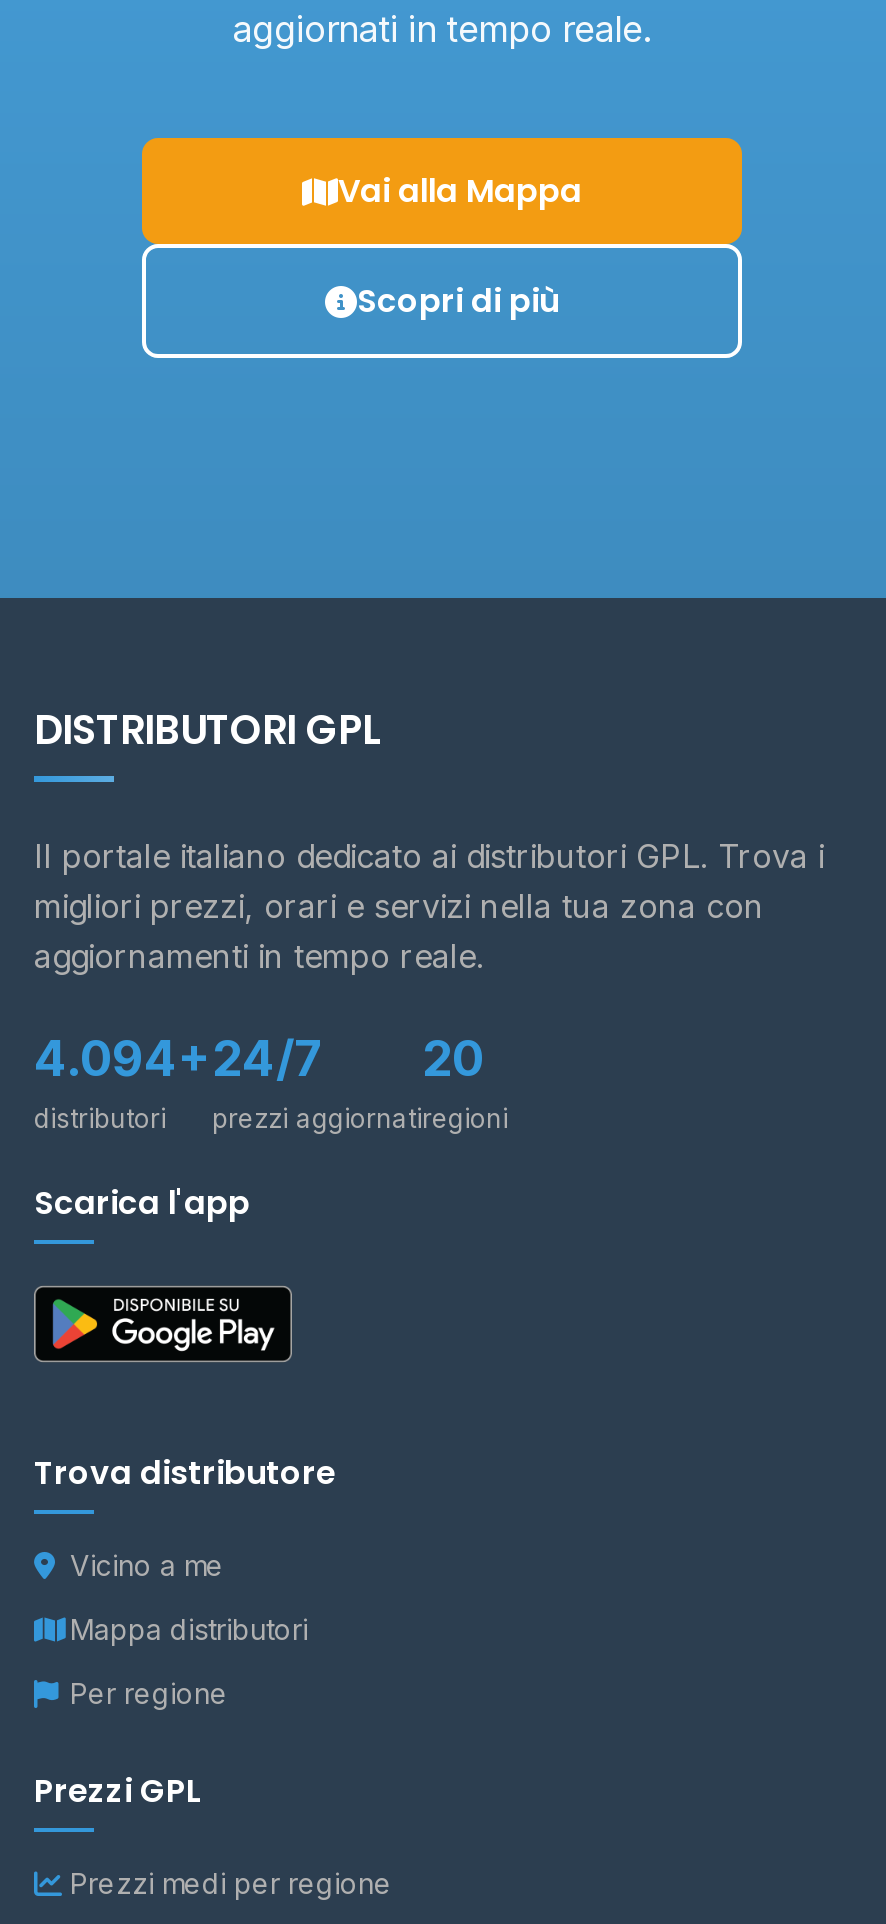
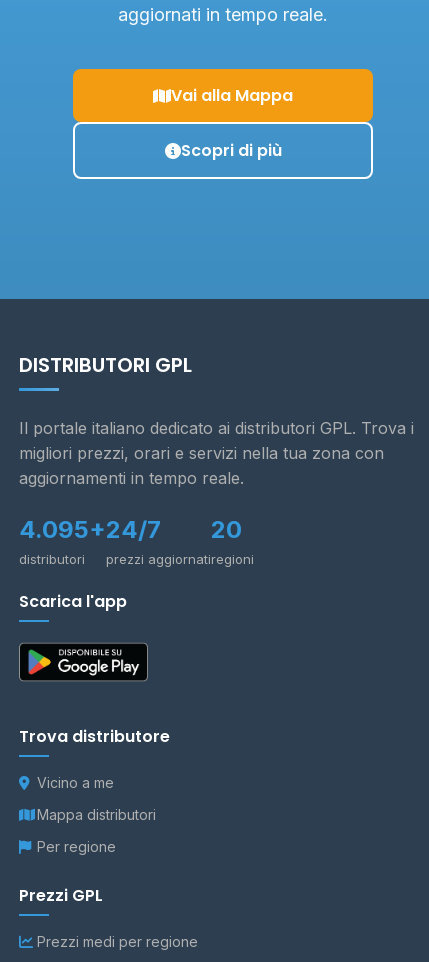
[34,1030,484,1088] 4.094+ 24/7 20 -> [19,515,242,544] 4.095+ 24/7 20

